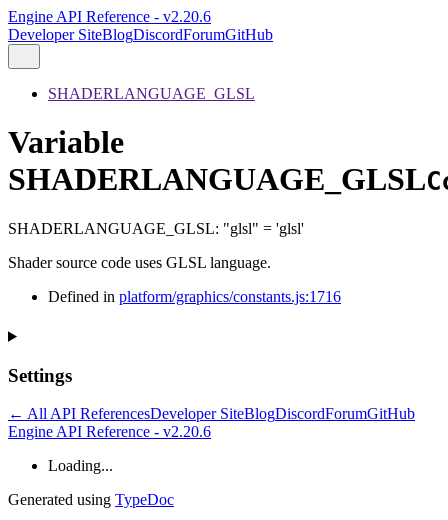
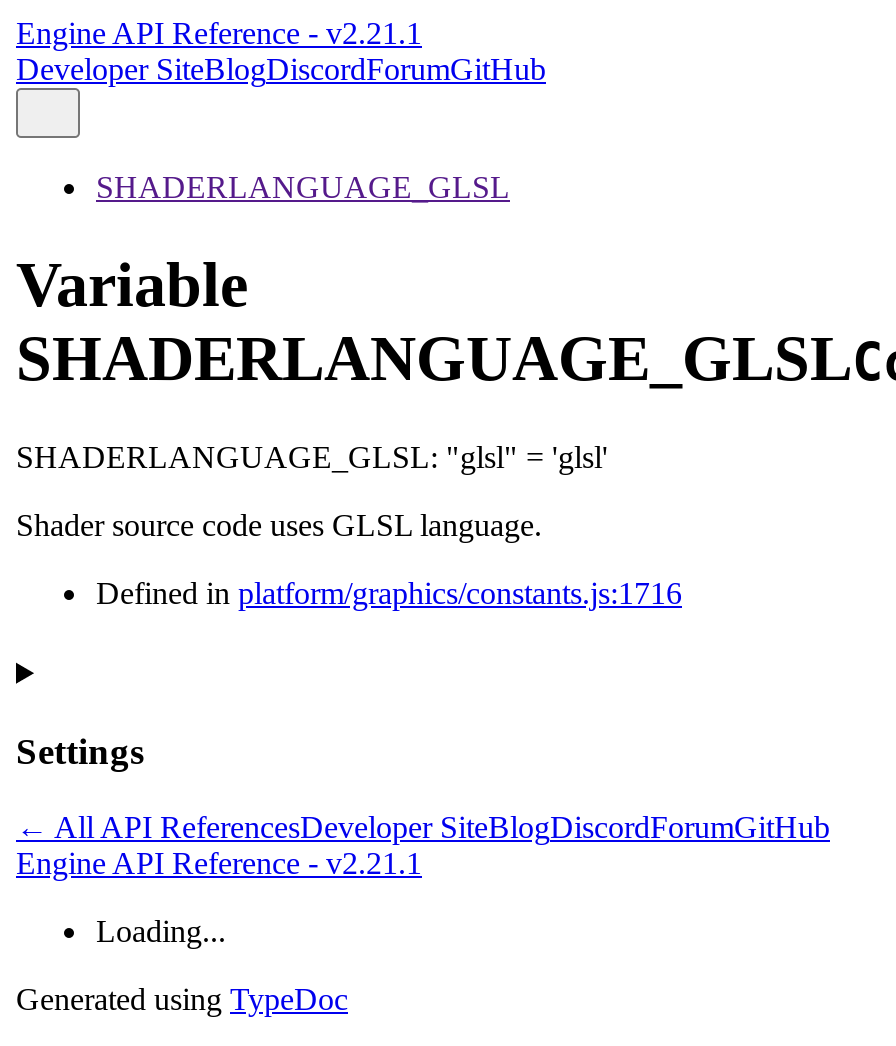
[8,8,211,25] Engine API Reference - v2.20.6 -> [16,16,422,50] Engine API Reference - v2.21.1
[8,423,211,440] Engine API Reference - v2.20.6 -> [16,847,422,881] Engine API Reference - v2.21.1

